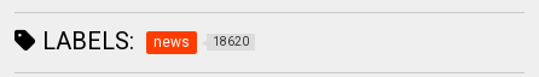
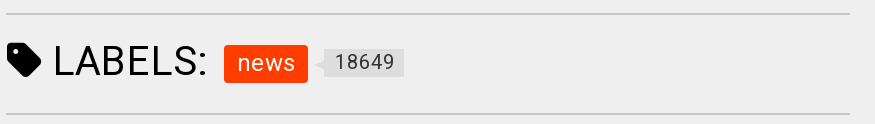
[37,26,249,55] LABELS: news 18620 -> [43,36,395,84] LABELS: news 18649

